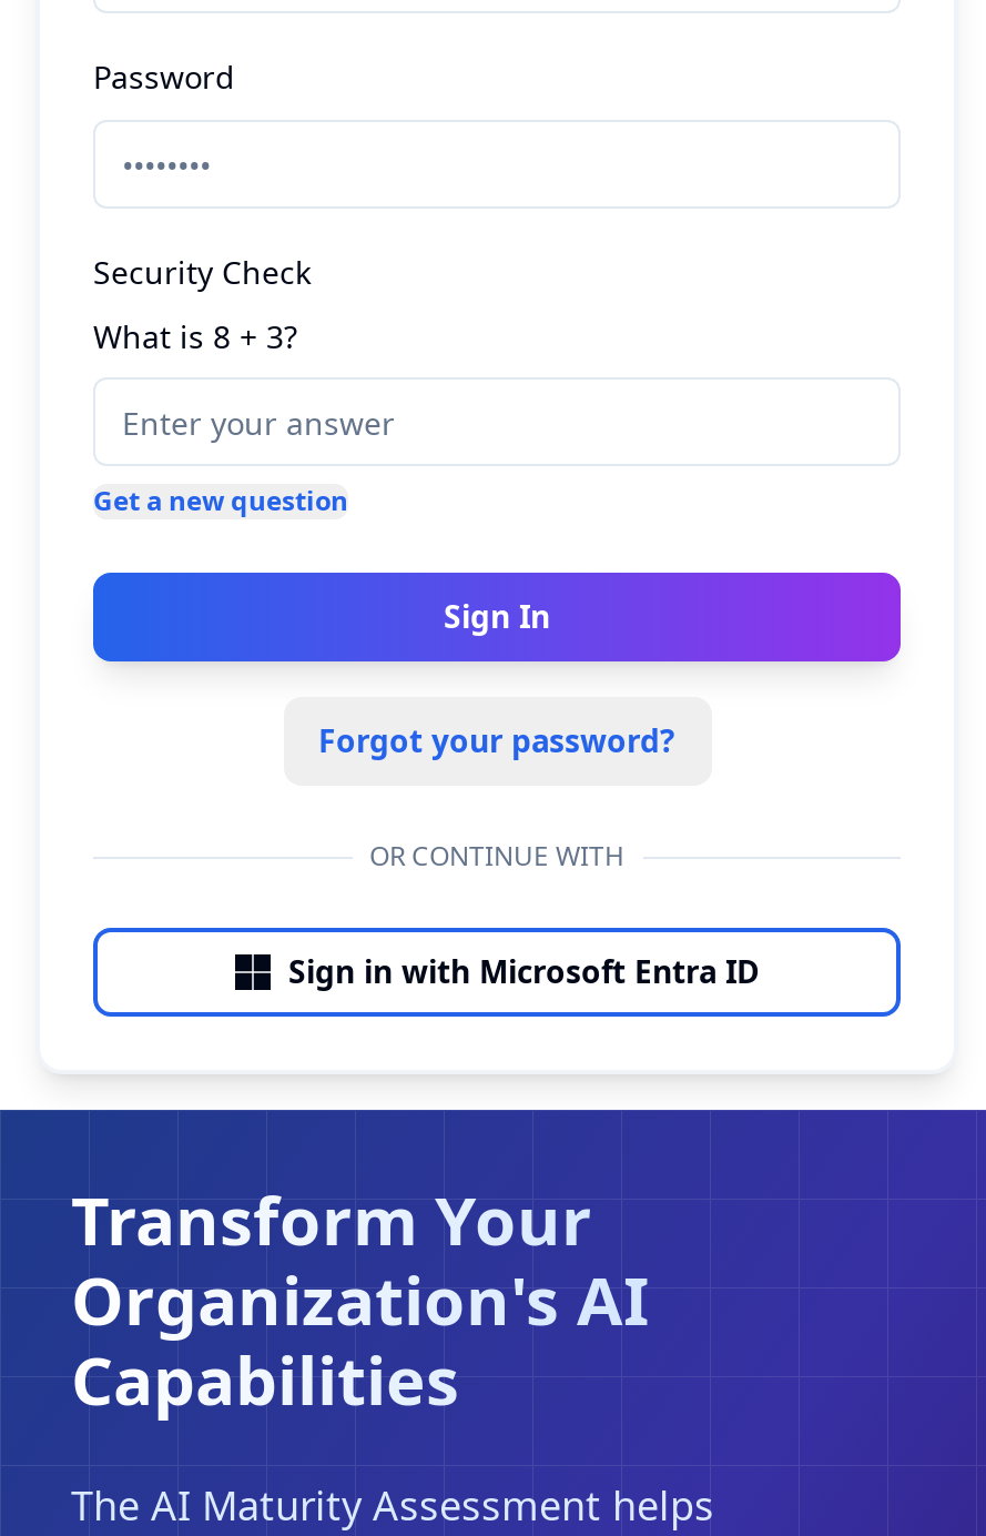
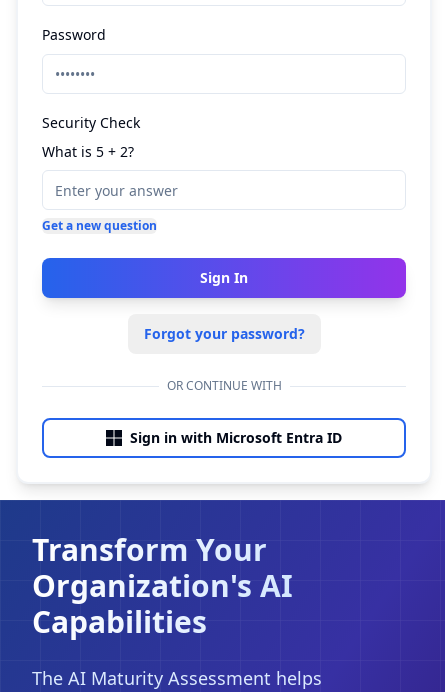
[93,315,297,357] What is 8 + 3? -> [42,142,134,161] What is 5 + 2?

